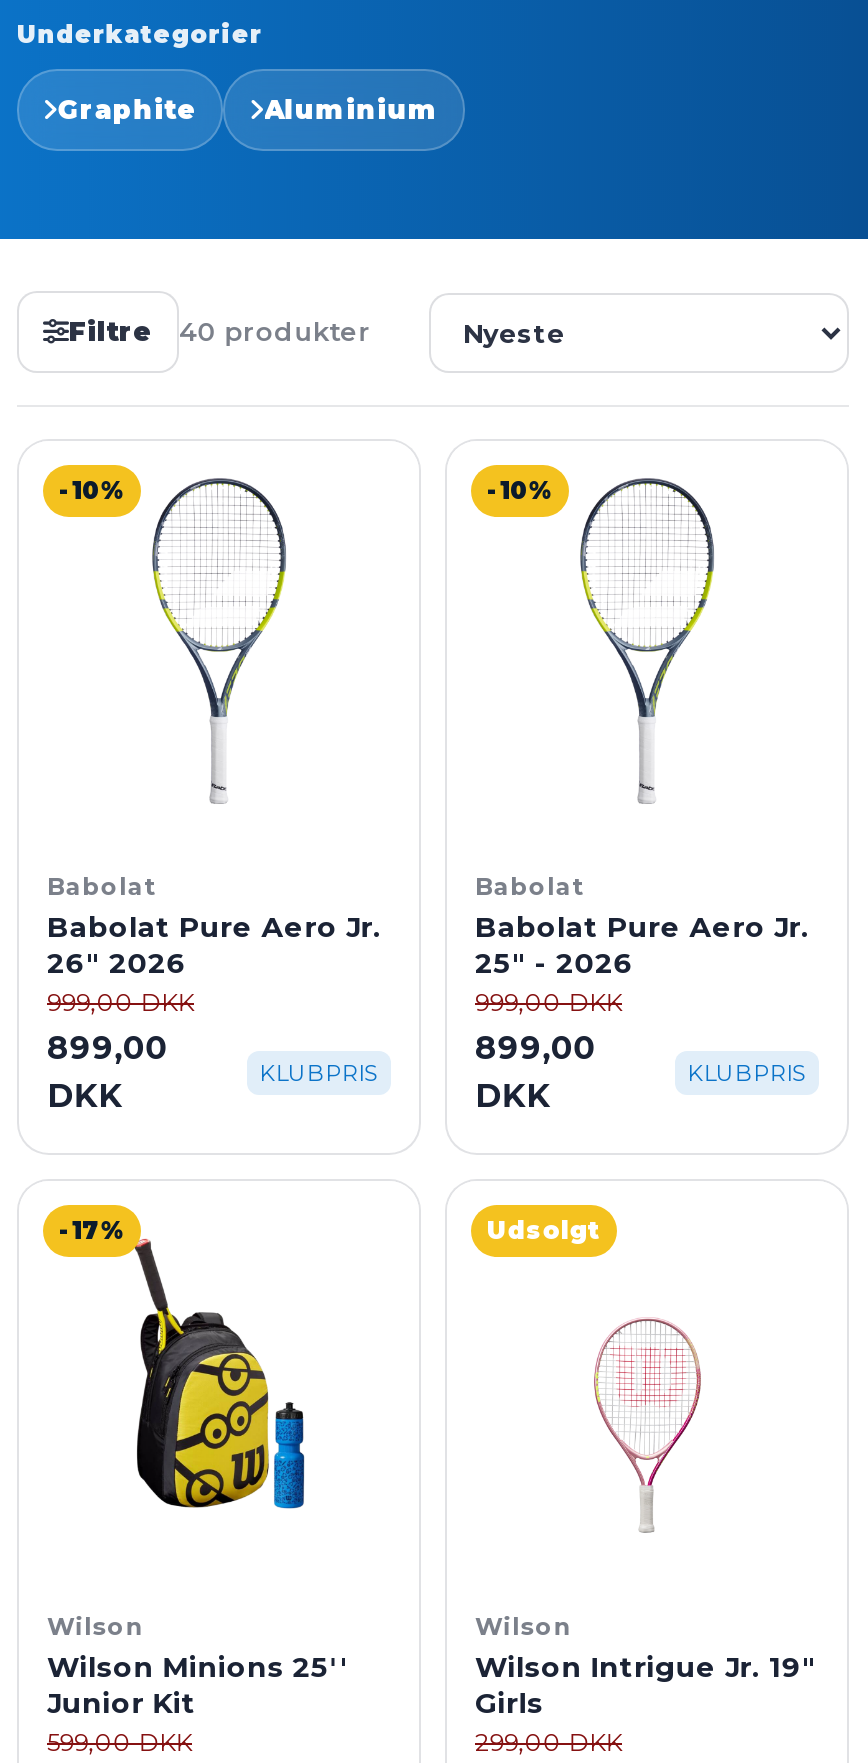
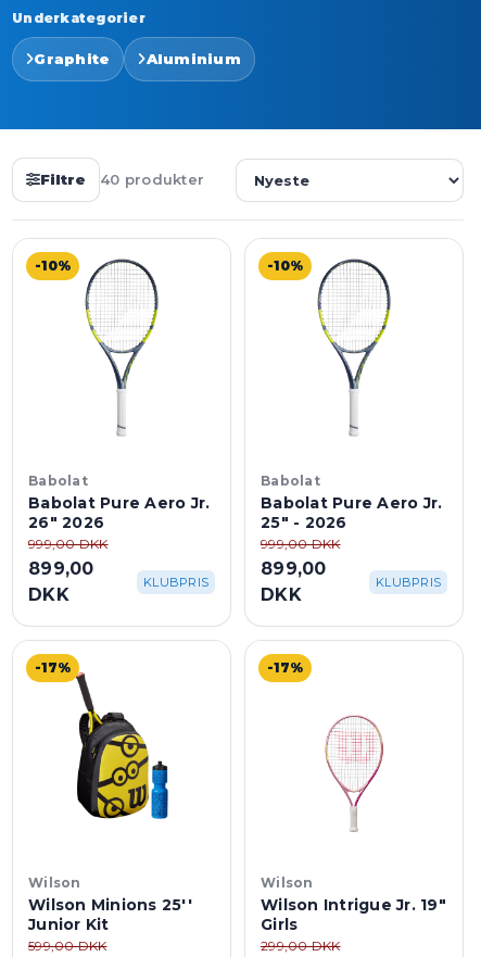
[487,1215,601,1245] Udsolgt -> [267,659,303,676] -17%

